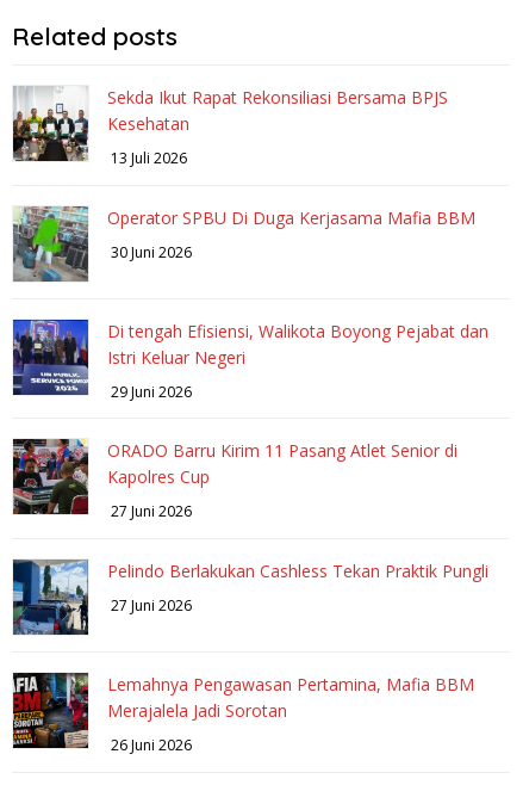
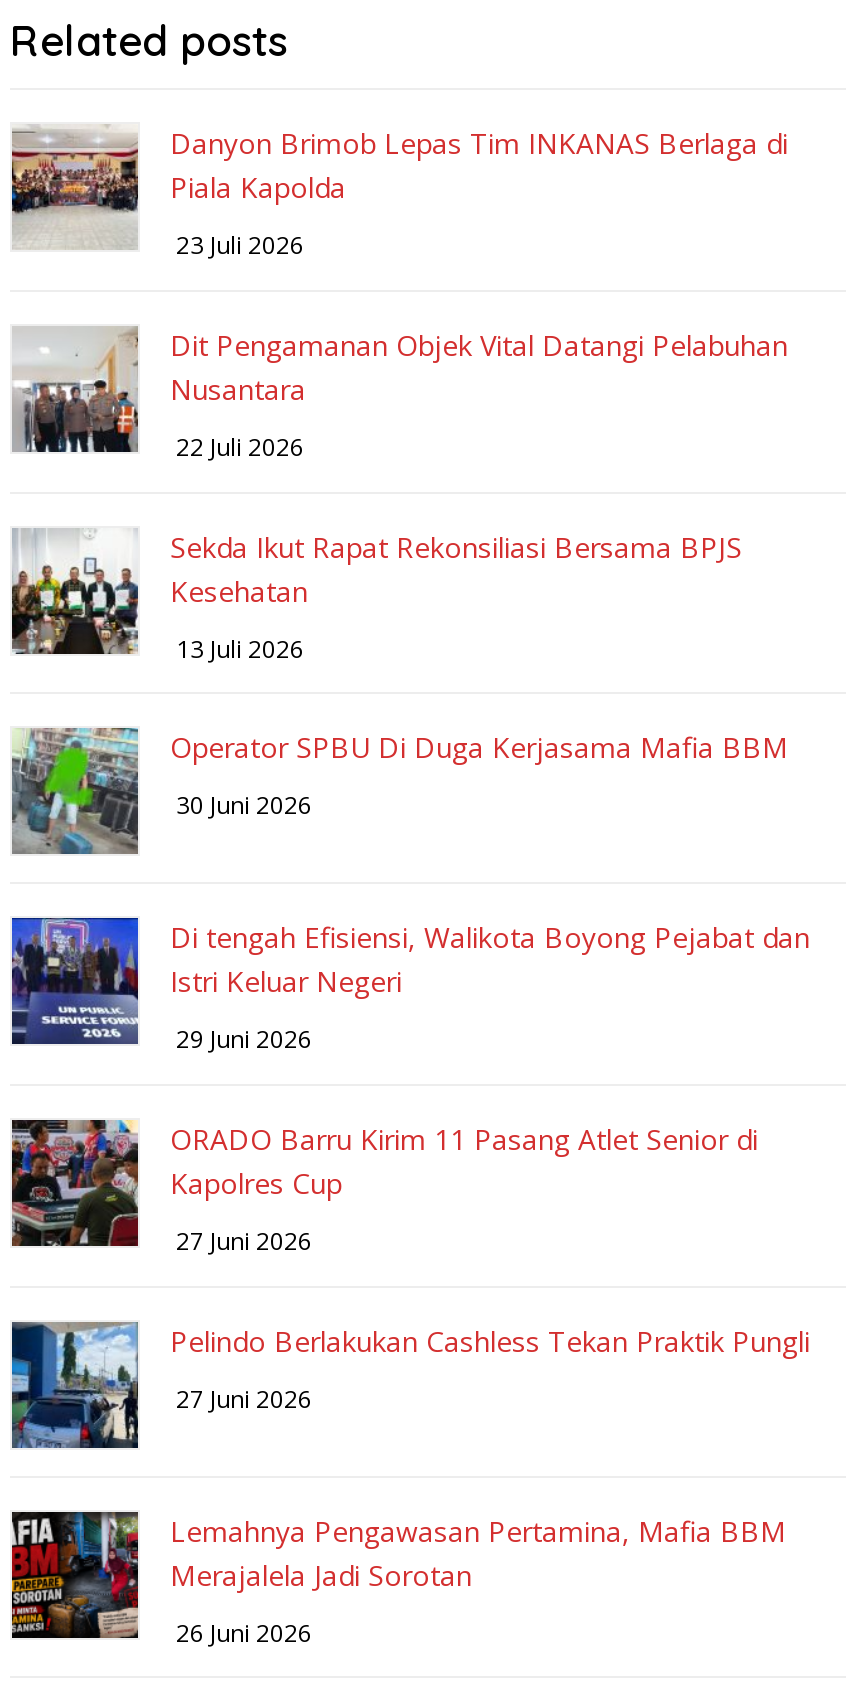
none -> [10,124,788,464] [image] | Danyon Brimob Lepas Tim INKANAS Berlaga di | Piala Kapolda | 23 Juli 2026 | Dit Pengamanan Objek Vital Datangi Pelabuhan | Nusantara | 22 Juli 2026
none -> [14,328,138,454] [image]

